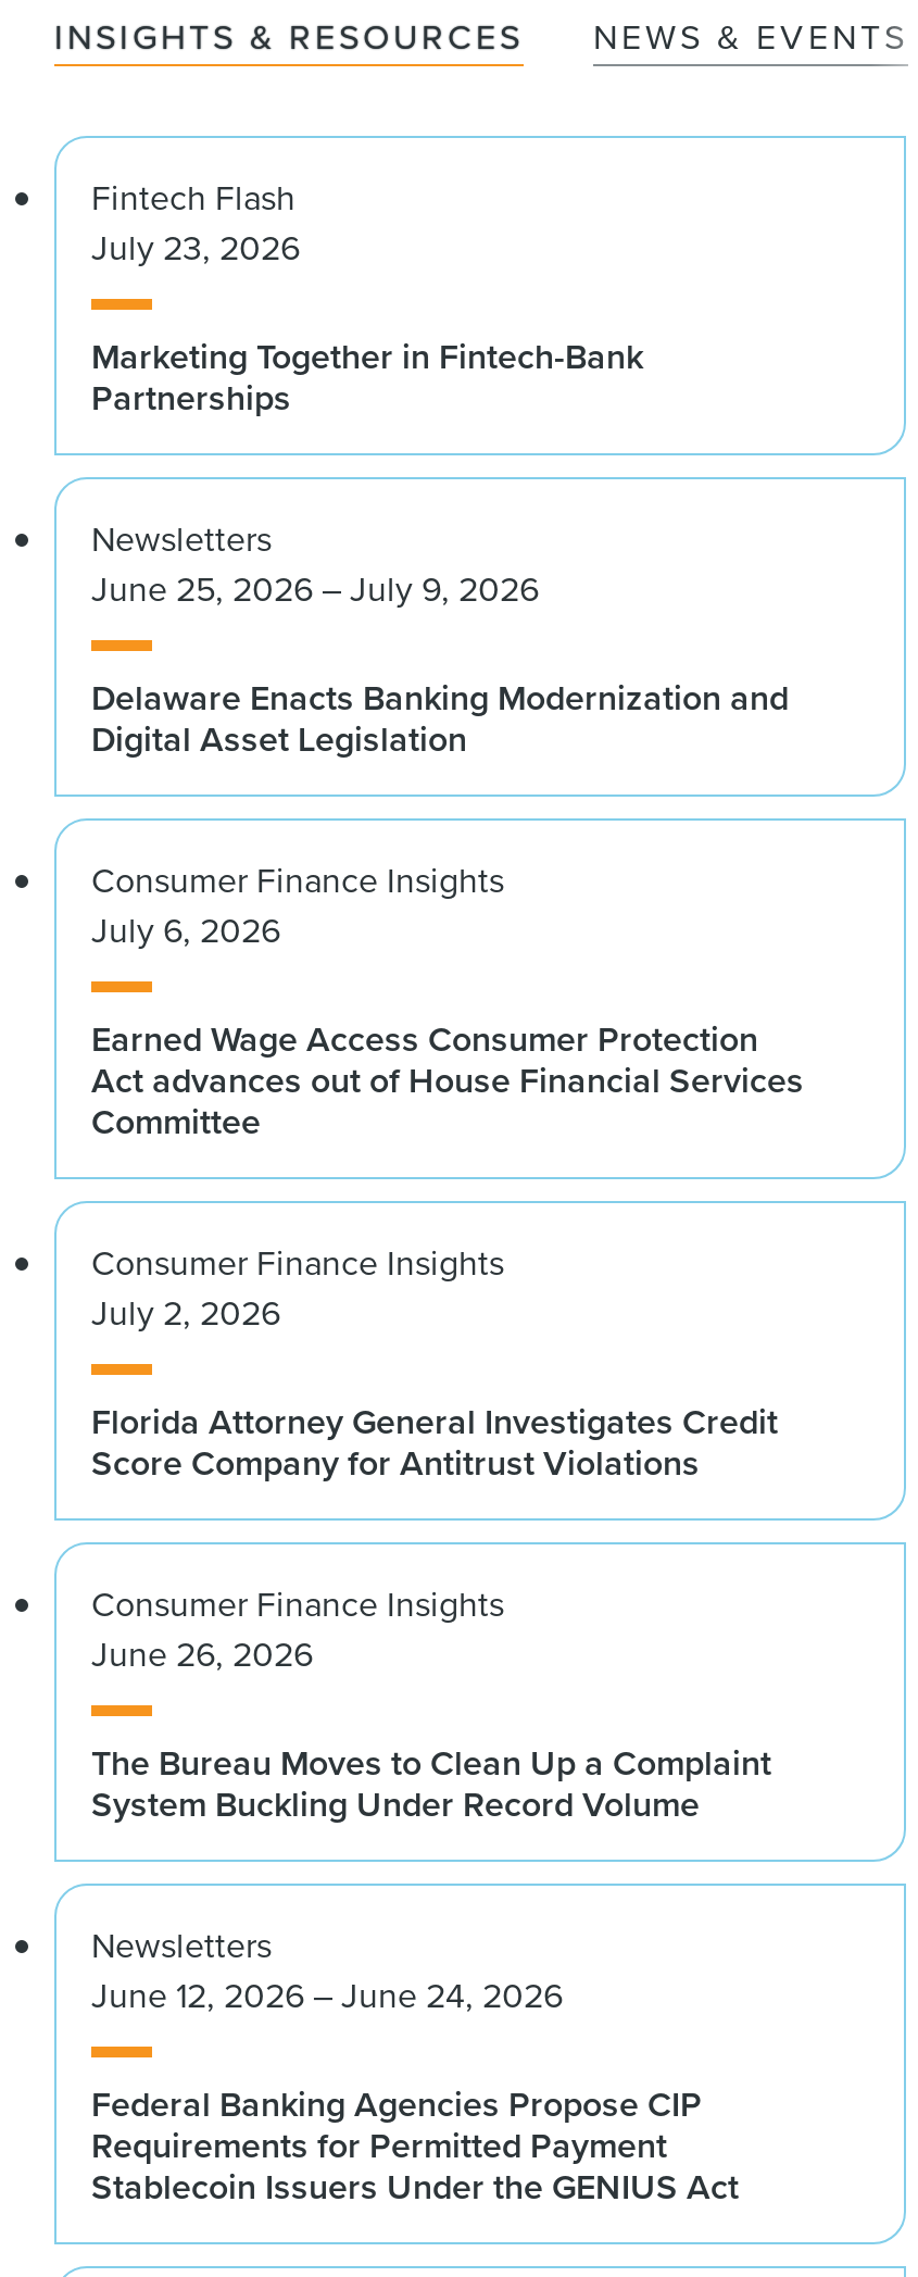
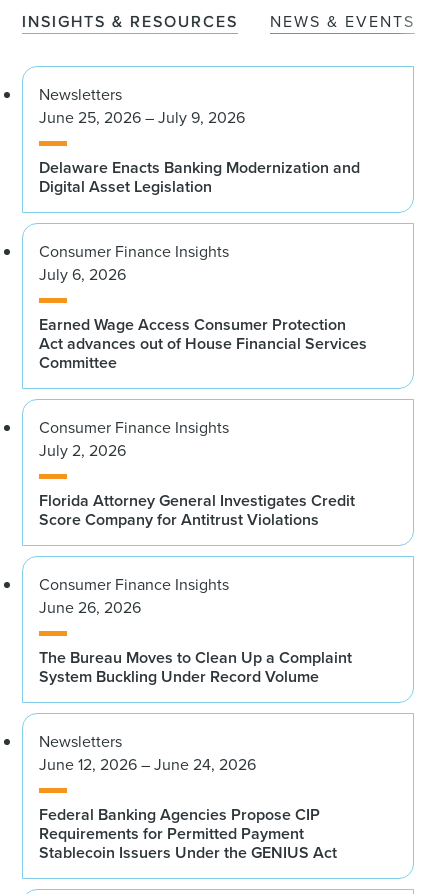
[91,172,643,422] Fintech Flash | July 23, 2026 | Marketing Together in Fintech-Bank | Partnerships -> none

